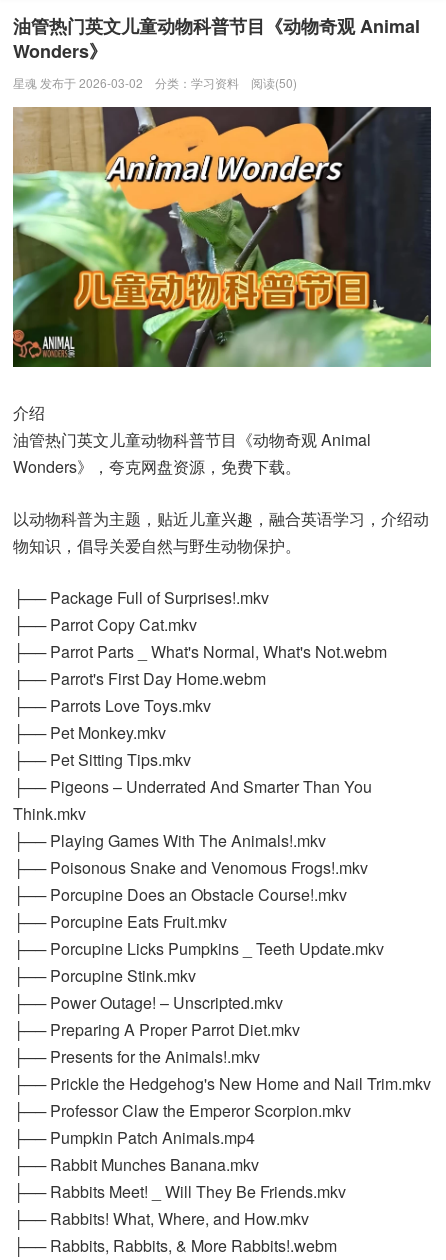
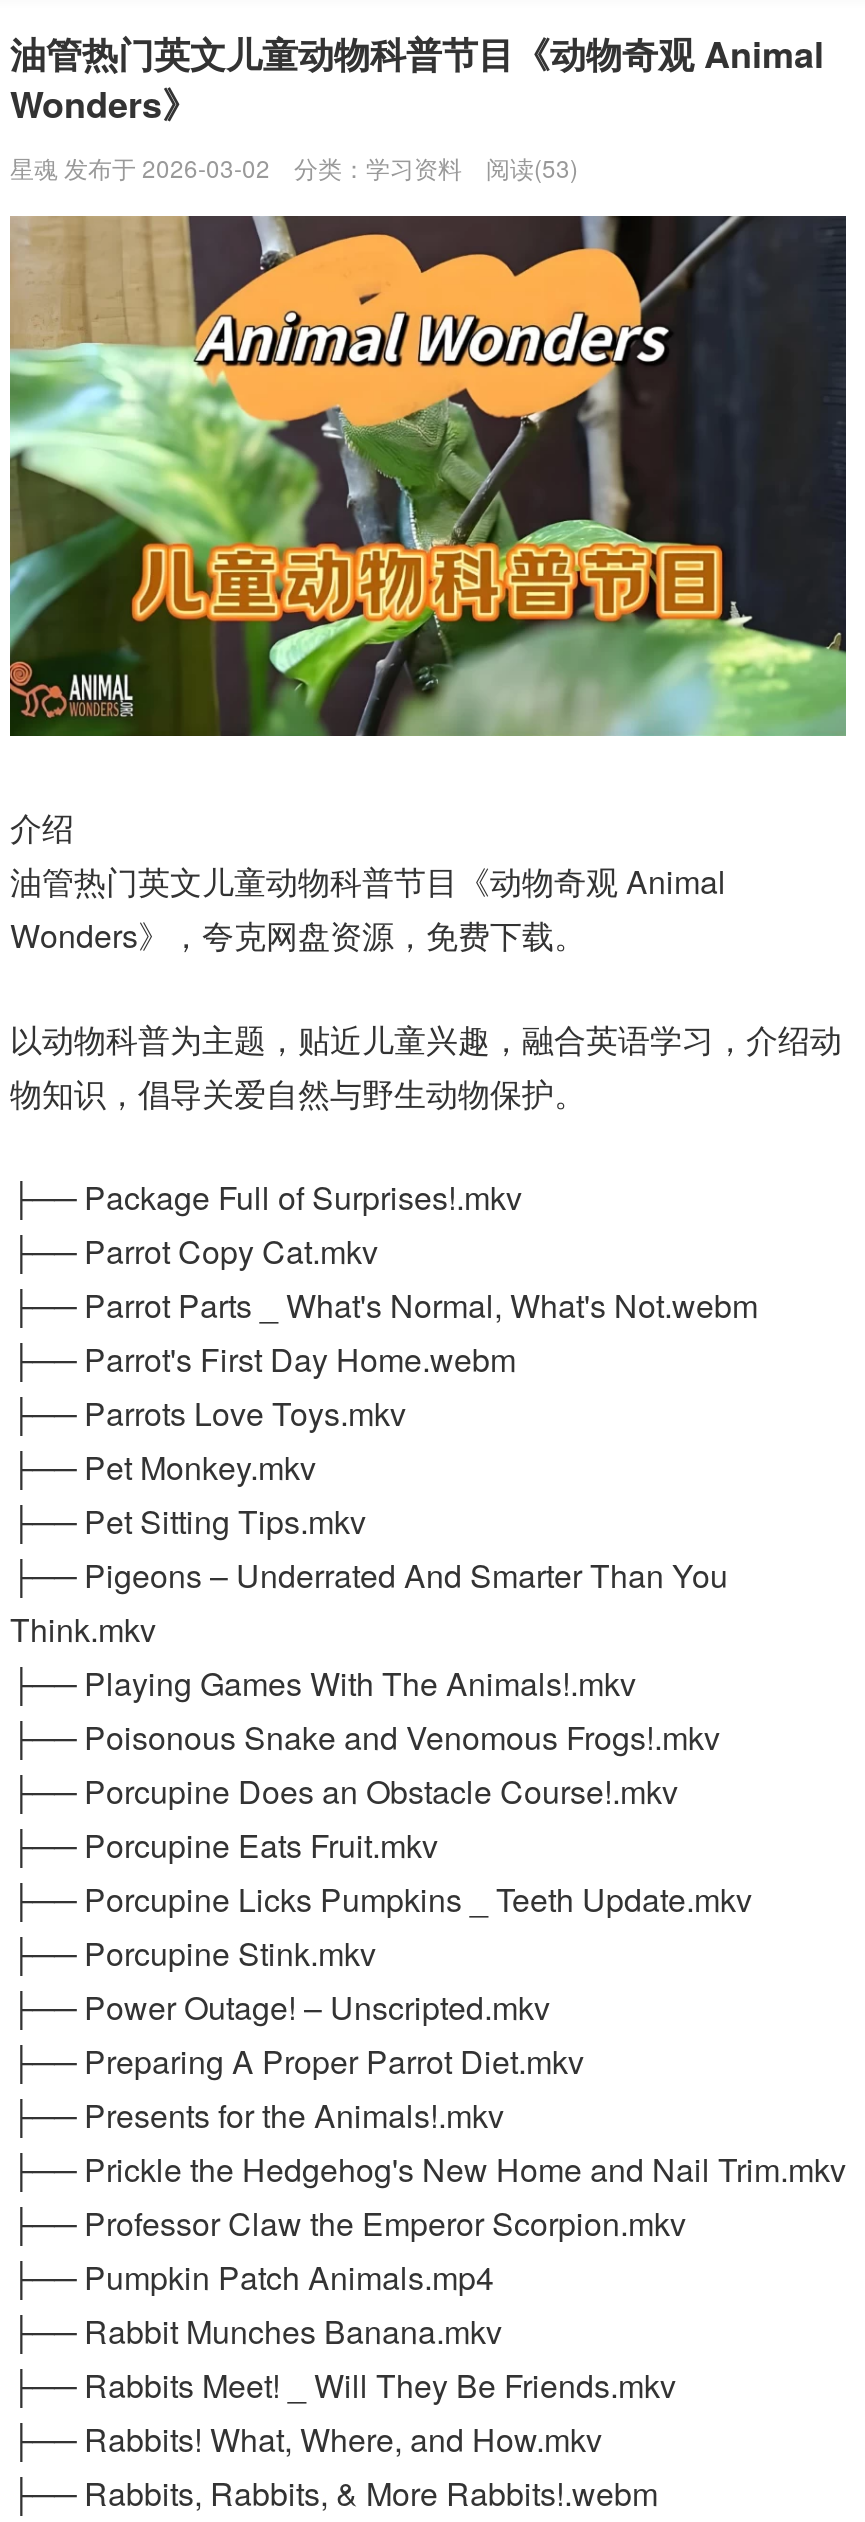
[251,74,297,91] 阅读(50) -> [486,150,578,184] 阅读(53)

